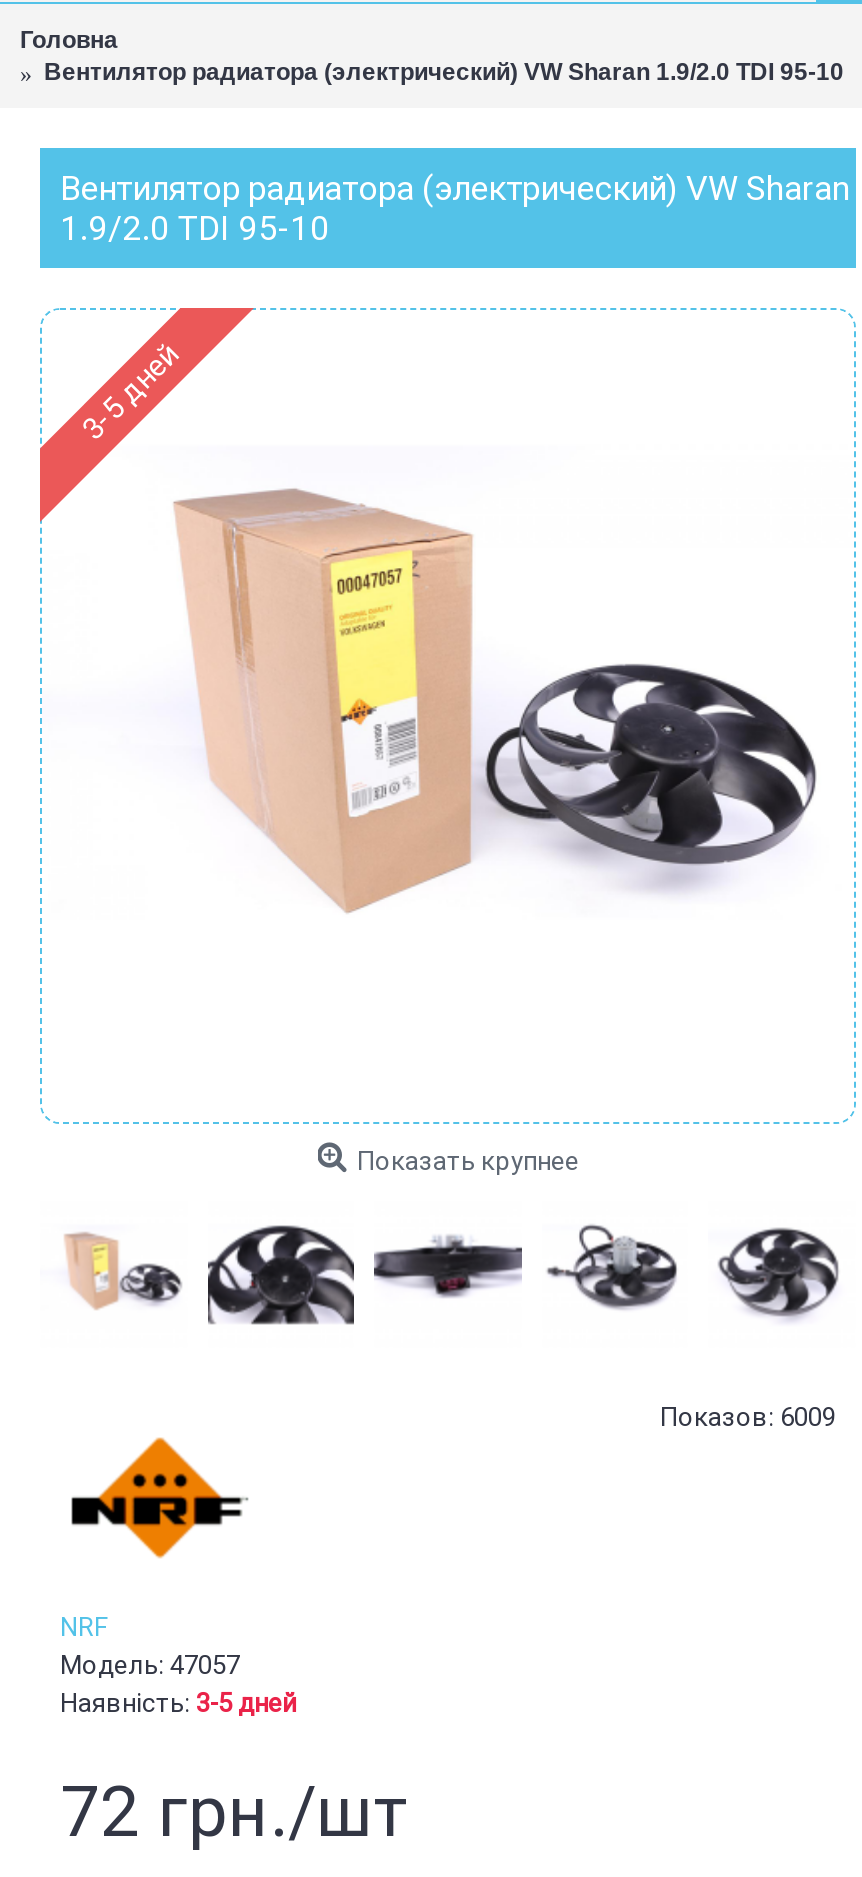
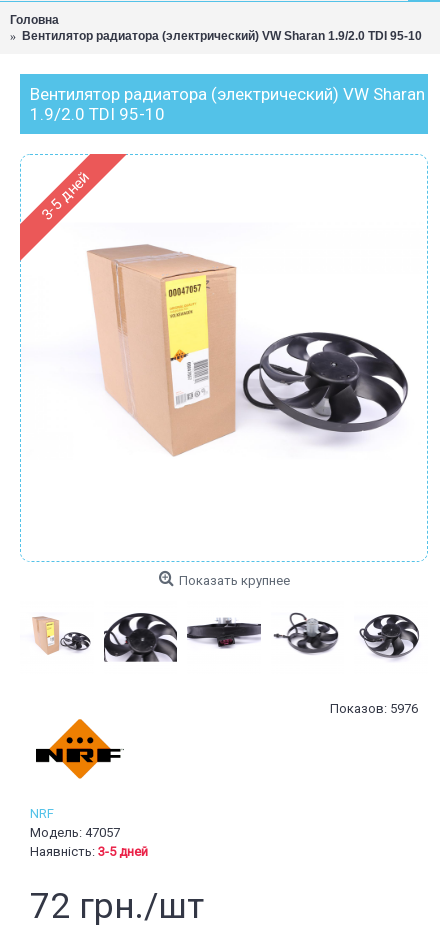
[660,1401,836,1431] Показов: 6009 -> [330,701,418,716] Показов: 5976

